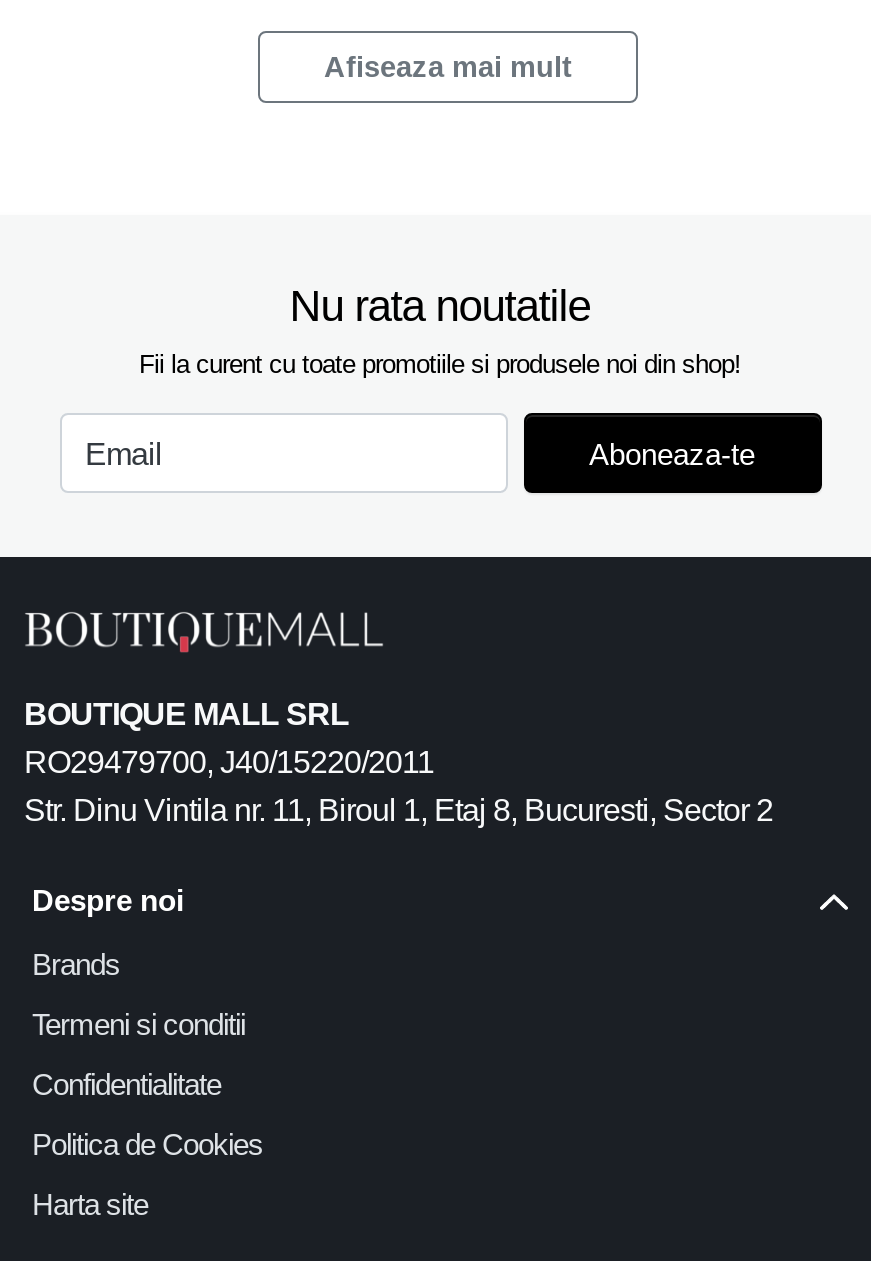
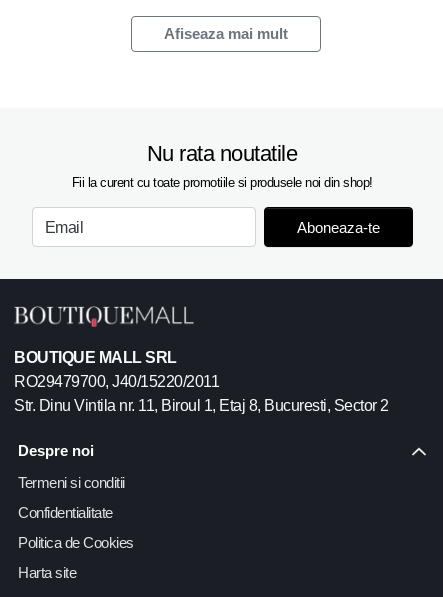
[32,947,120,981] Brands -> none

